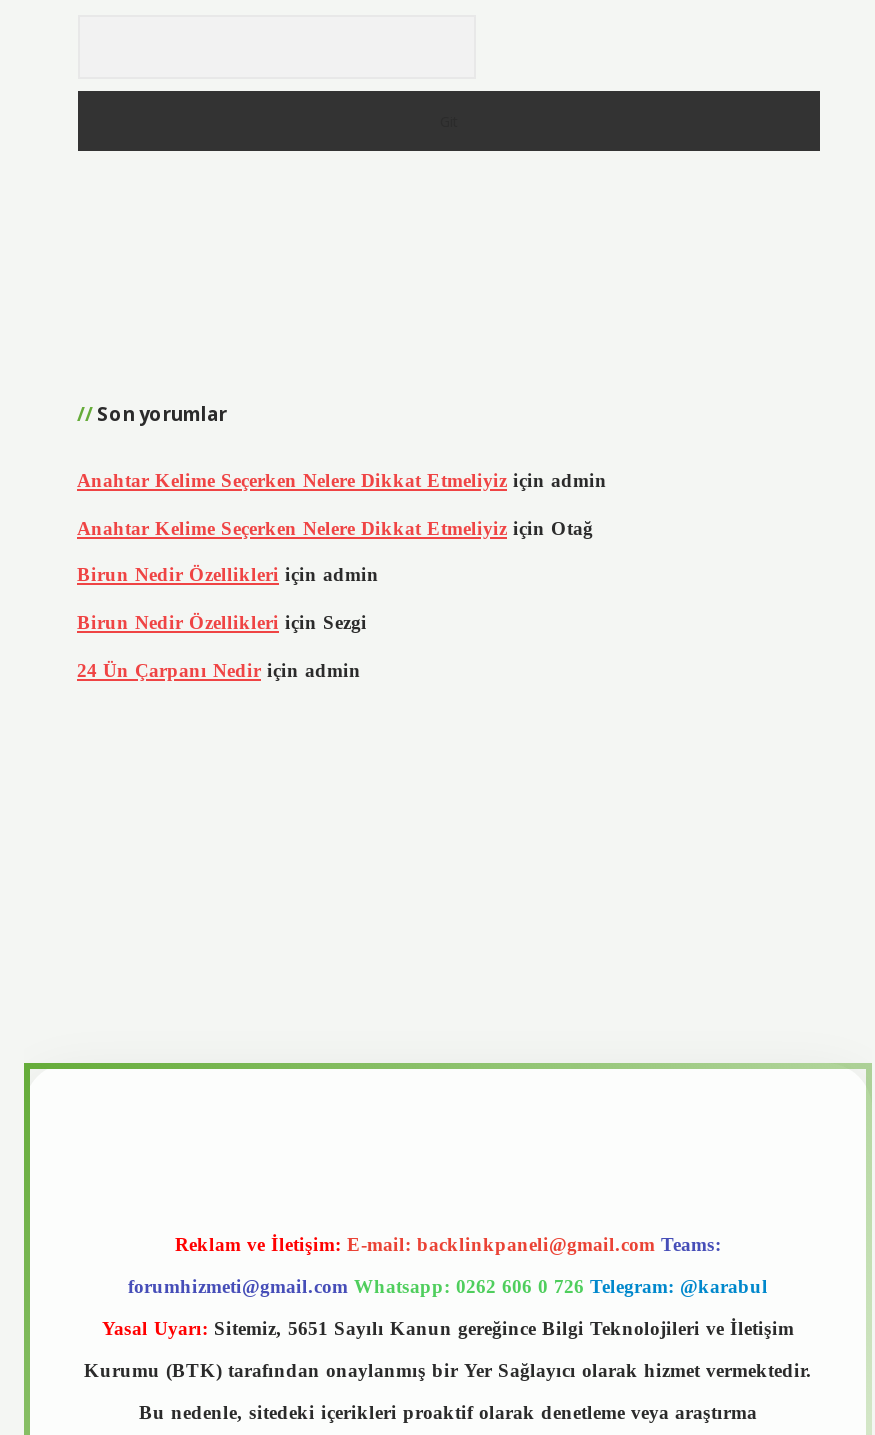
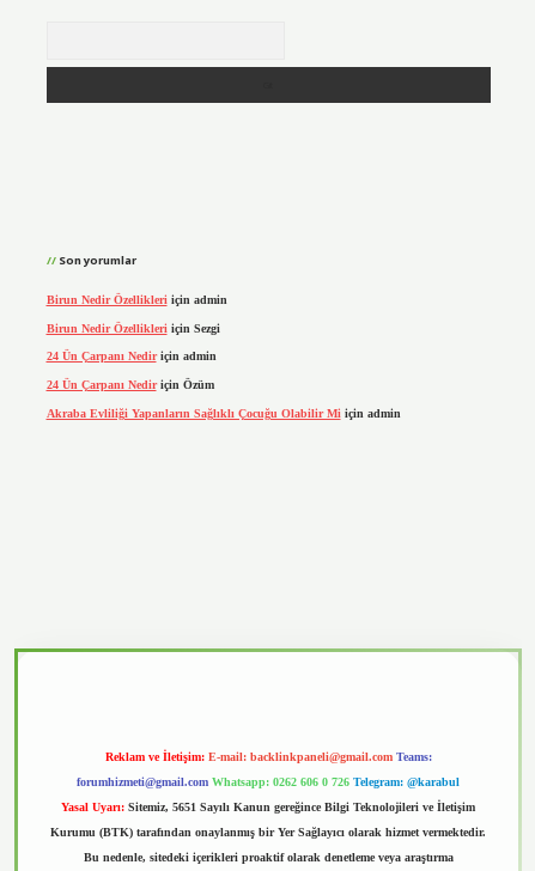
[77,469,607,539] Anahtar Kelime Seçerken Nelere Dikkat Etmeliyiz için admin | Anahtar Kelime Seçerken Nelere Dikkat Etmeliyiz için Otağ -> none
moved [77,564,379,680] -> [46,293,227,363]: Birun Nedir Özellikleri için admin | Birun Nedir Özellikleri için Sezgi | 24 Ün Çarpanı Nedir için admin
none -> [46,378,400,419] 24 Ün Çarpanı Nedir için Özüm | Akraba Evliliği Yapanların Sağlıklı Çocuğu Olabilir Mi için admin

